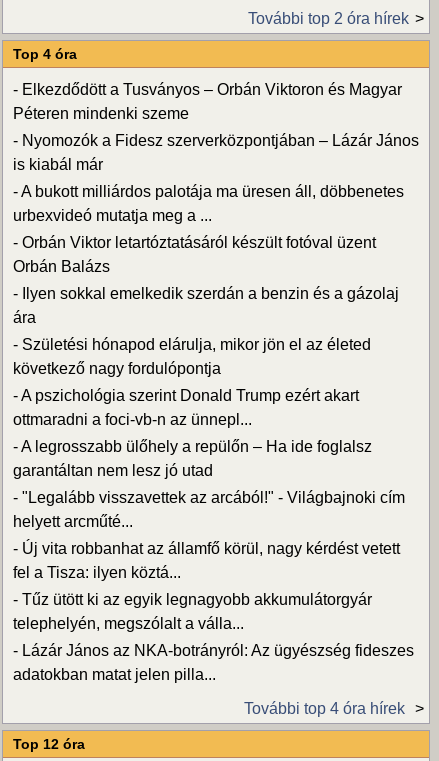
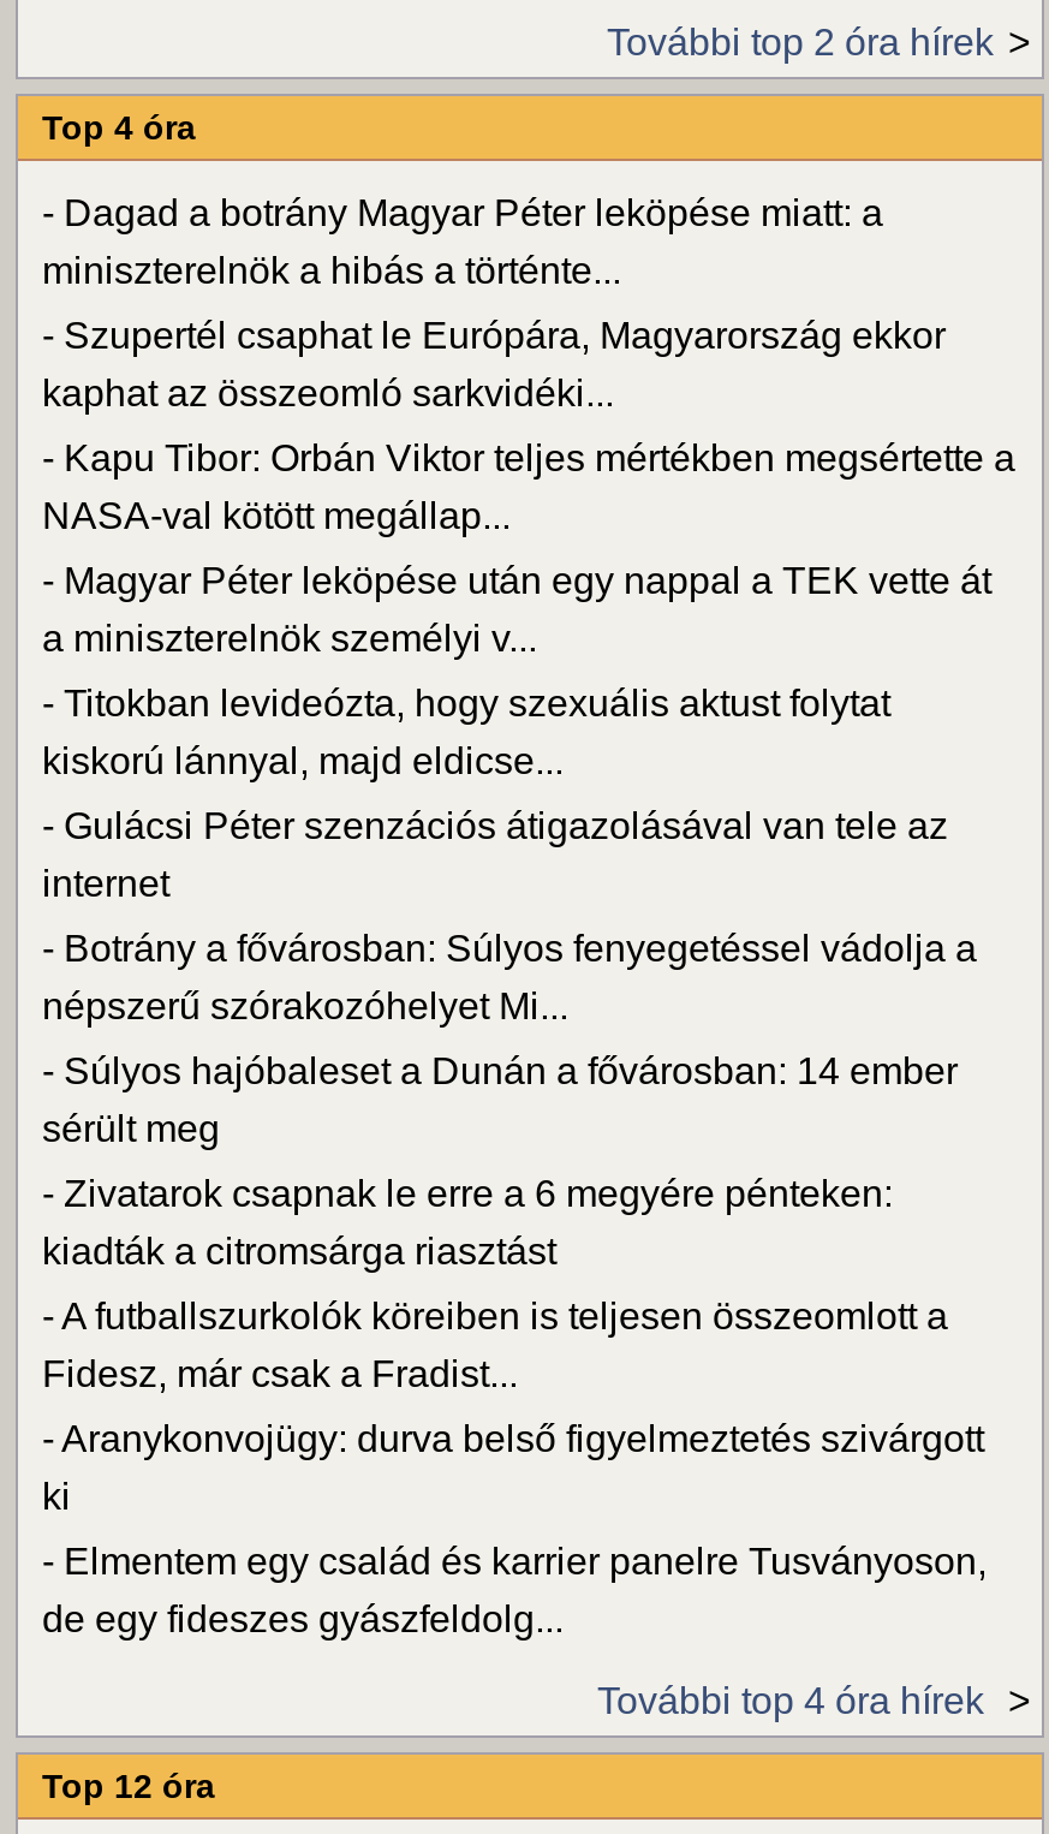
[13,81,402,122] - Elkezdődött a Tusványos – Orbán Viktoron és Magyar | Péteren mindenki szeme -> [42,192,883,291] - Dagad a botrány Magyar Péter leköpése miatt: a | miniszterelnök a hibás a történte...
[13,132,419,173] - Nyomozók a Fidesz szerverközpontjában – Lázár János | is kiabál már -> [42,315,946,413] - Szupertél csaphat le Európára, Magyarország ekkor | kaphat az összeomló sarkvidéki...
[13,183,404,224] - A bukott milliárdos palotája ma üresen áll, döbbenetes | urbexvideó mutatja meg a ... -> [42,437,1015,536] - Kapu Tibor: Orbán Viktor teljes mértékben megsértette a | NASA-val kötött megállap...
[13,234,376,275] - Orbán Viktor letartóztatásáról készült fotóval üzent | Orbán Balázs -> [42,560,991,659] - Magyar Péter leköpése után egy nappal a TEK vette át | a miniszterelnök személyi v...
[13,285,399,326] - Ilyen sokkal emelkedik szerdán a benzin és a gázolaj | ára -> [42,683,890,781] - Titokban levideózta, hogy szexuális aktust folytat | kiskorú lánnyal, majd eldicse...
[13,336,371,377] - Születési hónapod elárulja, mikor jön el az életed | következő nagy fordulópontja -> [42,805,948,904] - Gulácsi Péter szenzációs átigazolásával van tele az | internet
[13,387,359,428] - A pszichológia szerint Donald Trump ezért akart | ottmaradni a foci-vb-n az ünnepl... -> [42,928,977,1026] - Botrány a fővárosban: Súlyos fenyegetéssel vádolja a | népszerű szórakozóhelyet Mi...
[13,438,372,479] - A legrosszabb ülőhely a repülőn – Ha ide foglalsz | garantáltan nem lesz jó utad -> [42,1050,958,1149] - Súlyos hajóbaleset a Dunán a fővárosban: 14 ember | sérült meg
[13,489,405,530] - "Legalább visszavettek az arcából!" - Világbajnoki cím | helyett arcműté... -> [42,1173,893,1272] - Zivatarok csapnak le erre a 6 megyére pénteken: | kiadták a citromsárga riasztást
[13,540,400,581] - Új vita robbanhat az államfő körül, nagy kérdést vetett | fel a Tisza: ilyen köztá... -> [42,1296,948,1394] - A futballszurkolók köreiben is teljesen összeomlott a | Fidesz, már csak a Fradist...
[13,591,372,632] - Tűz ütött ki az egyik legnagyobb akkumulátorgyár | telephelyén, megszólalt a válla... -> [42,1418,984,1517] - Aranykonvojügy: durva belső figyelmeztetés szivárgott | ki
[13,642,414,683] - Lázár János az NKA-botrányról: Az ügyészség fideszes | adatokban matat jelen pilla... -> [42,1541,987,1639] - Elmentem egy család és karrier panelre Tusványoson, | de egy fideszes gyászfeldolg...

